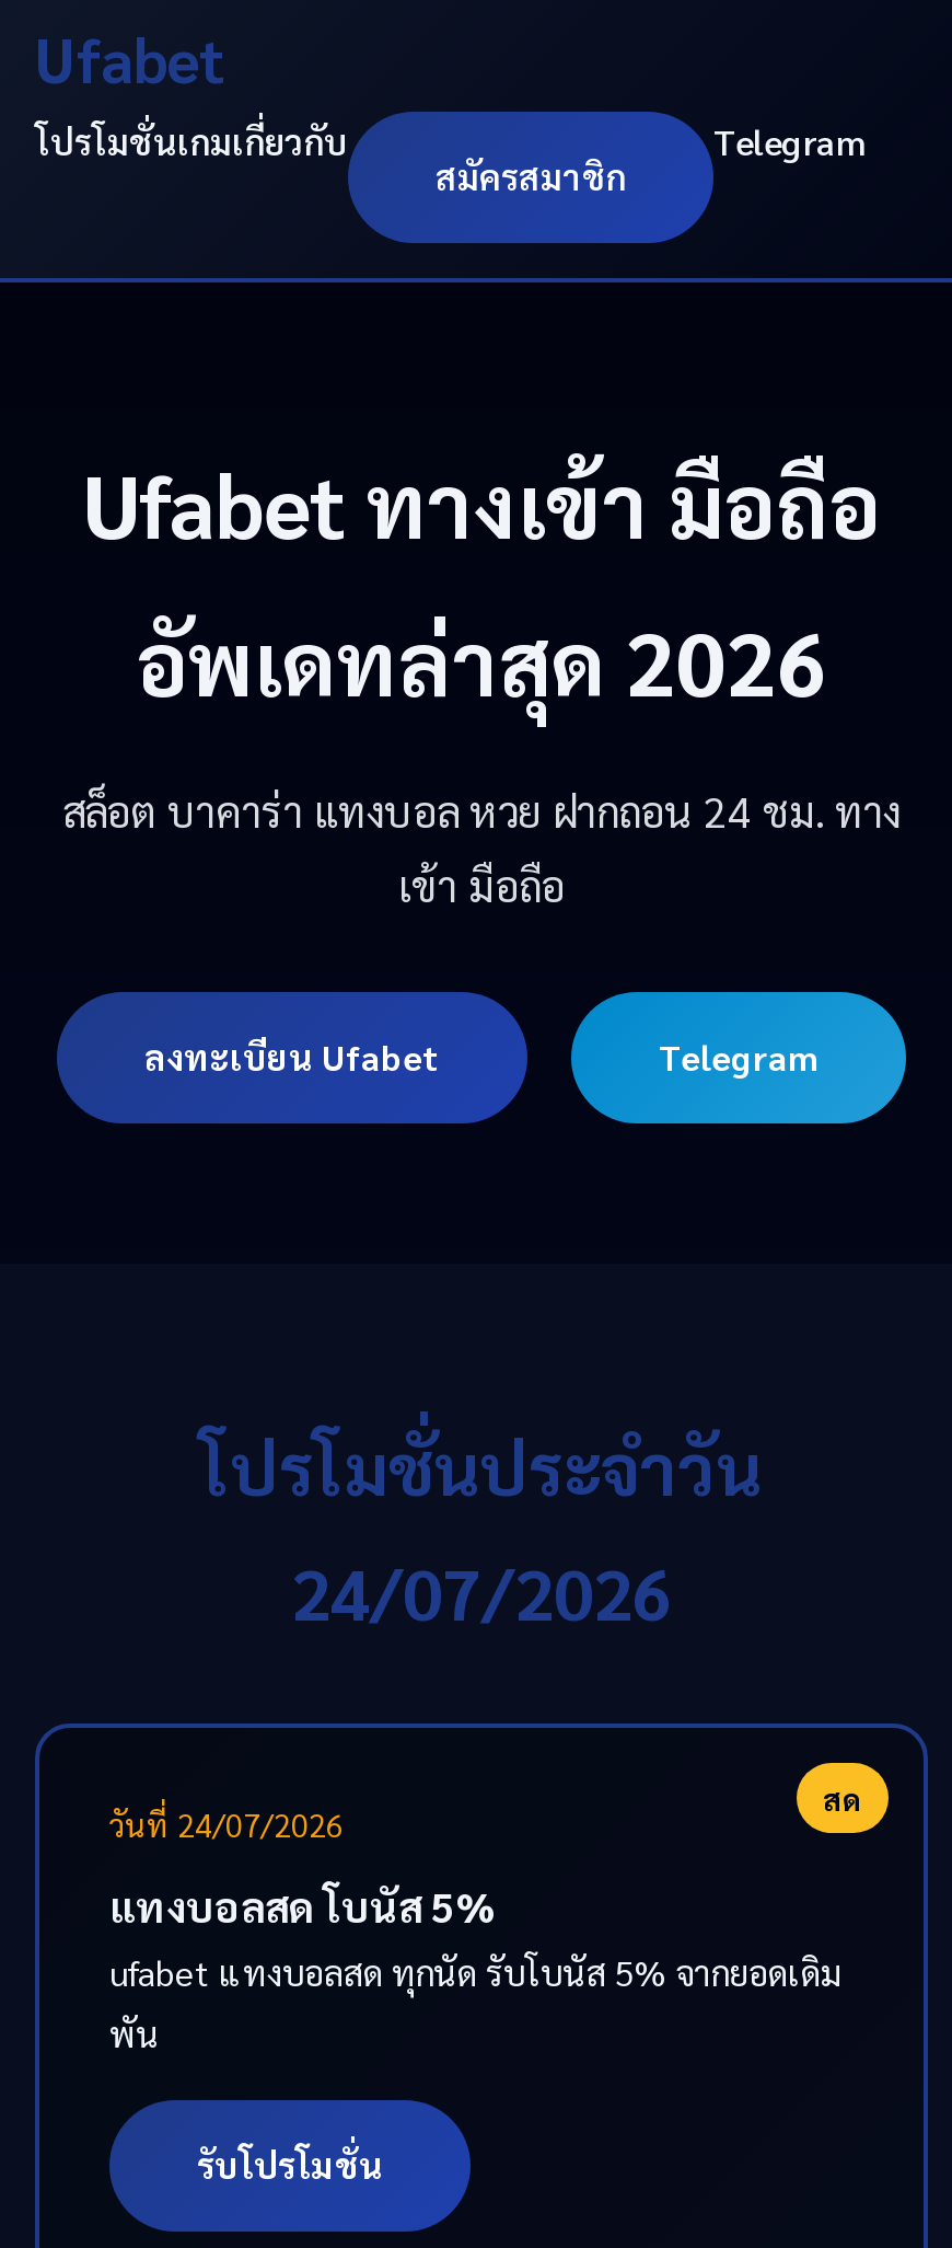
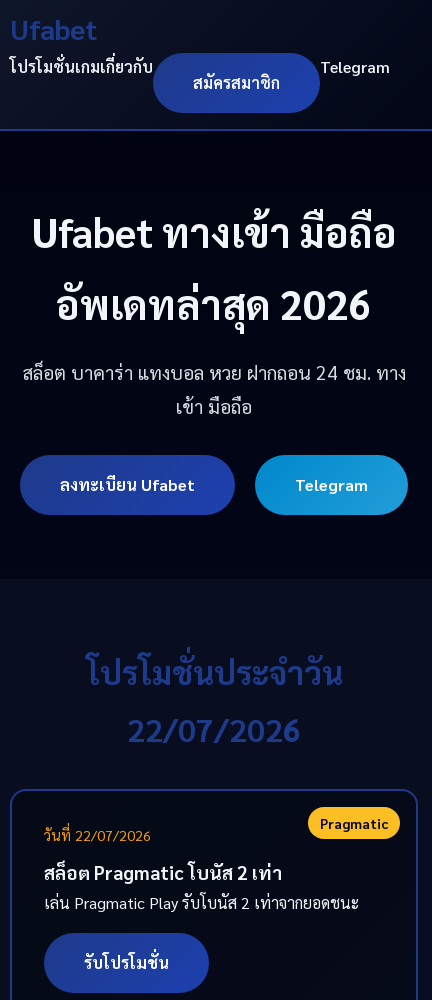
[291,1546,672,1636] 24/07/2026 -> [127,708,301,749] 22/07/2026
[109,1778,862,1844] สด | วันที่ 24/07/2026 -> [44,814,388,844] Pragmatic | วันที่ 22/07/2026
[109,1879,843,2056] แทงบอลสด โบนัส 5% | ufabet แทงบอลสด ทุกนัด รับโบนัส 5% จากยอดเดิม | พัน -> [44,860,359,913] สล็อต Pragmatic โบนัส 2 เท่า | เล่น Pragmatic Play รับโบนัส 2 เท่าจากยอดชนะ

